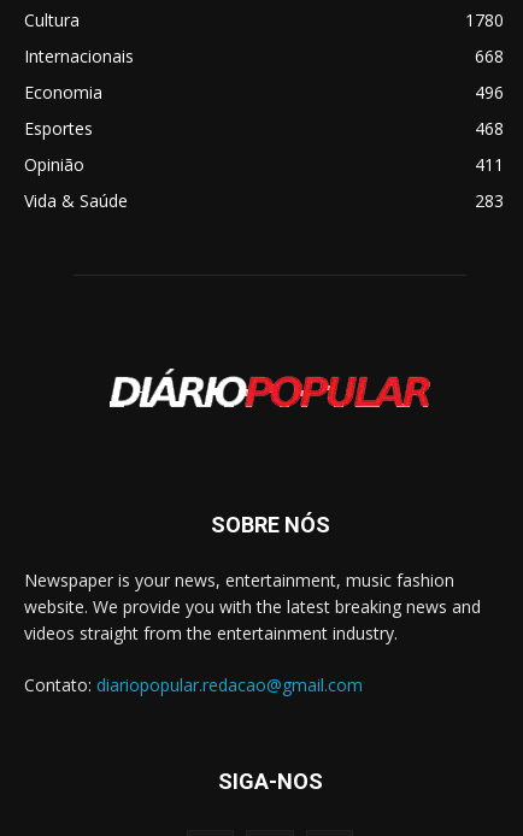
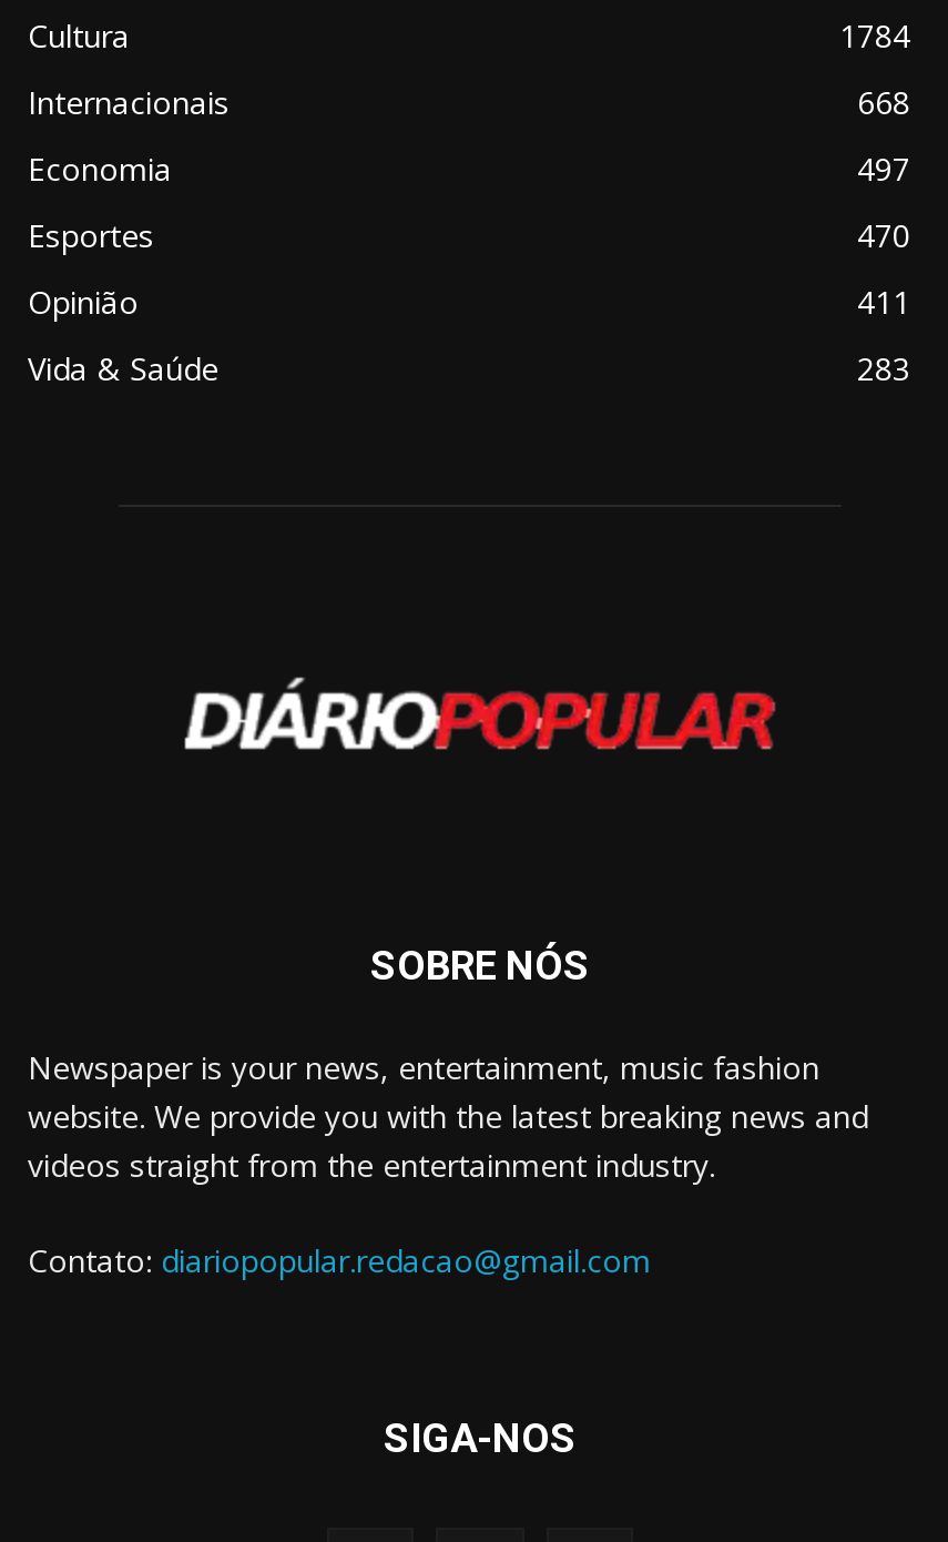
[465,9,504,32] 1780 -> [839,15,910,57] 1784
[475,81,504,104] 496 -> [857,148,910,190] 497
[475,117,504,140] 468 -> [857,215,910,257] 470

